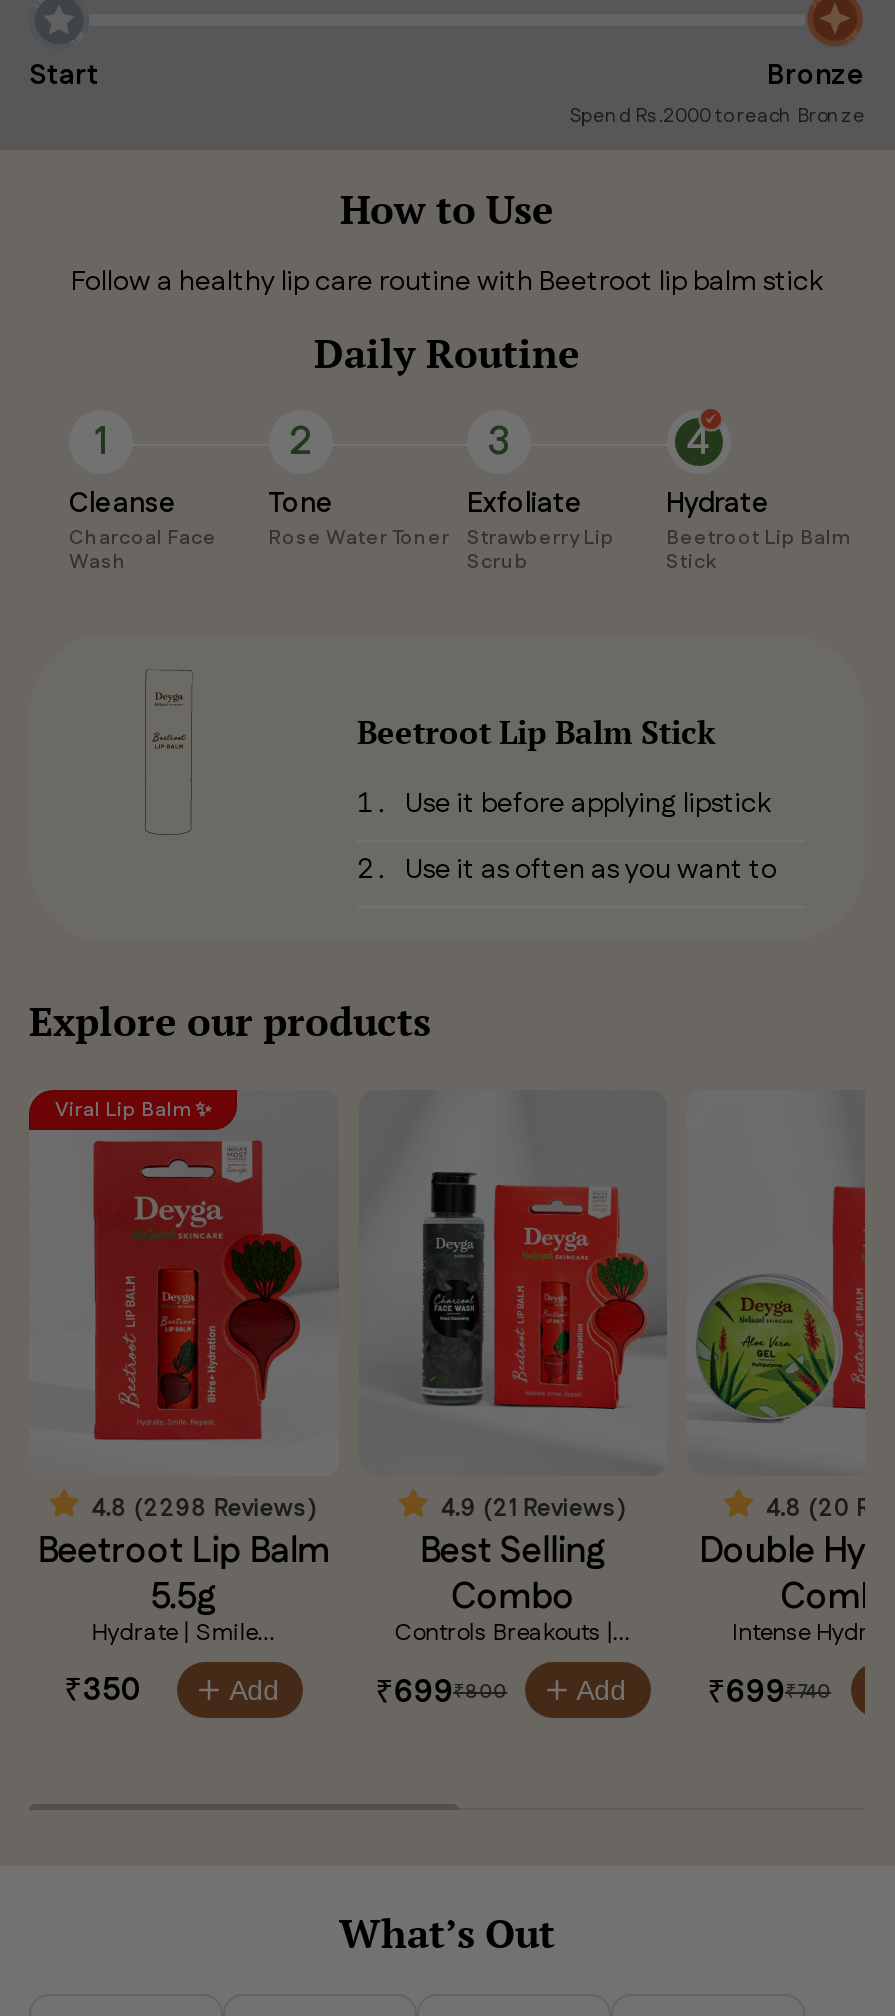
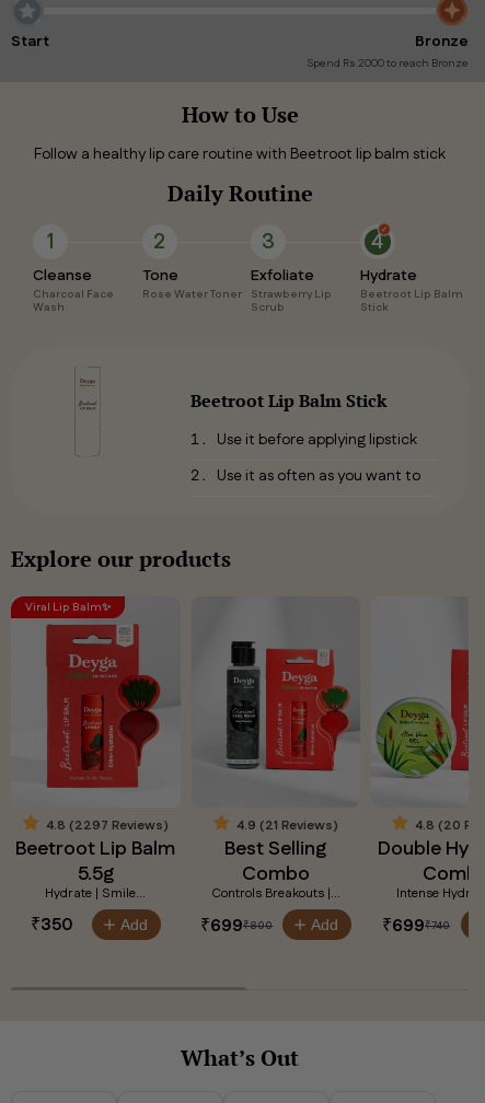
[92,1492,318,1526] 4.8 (2298 Reviews) -> [46,816,168,835] 4.8 (2297 Reviews)

